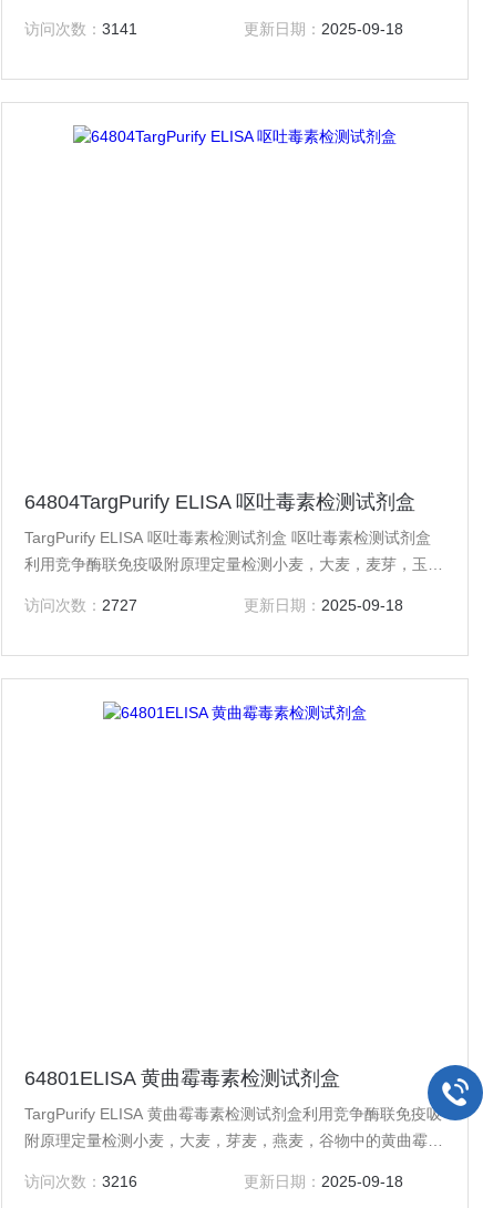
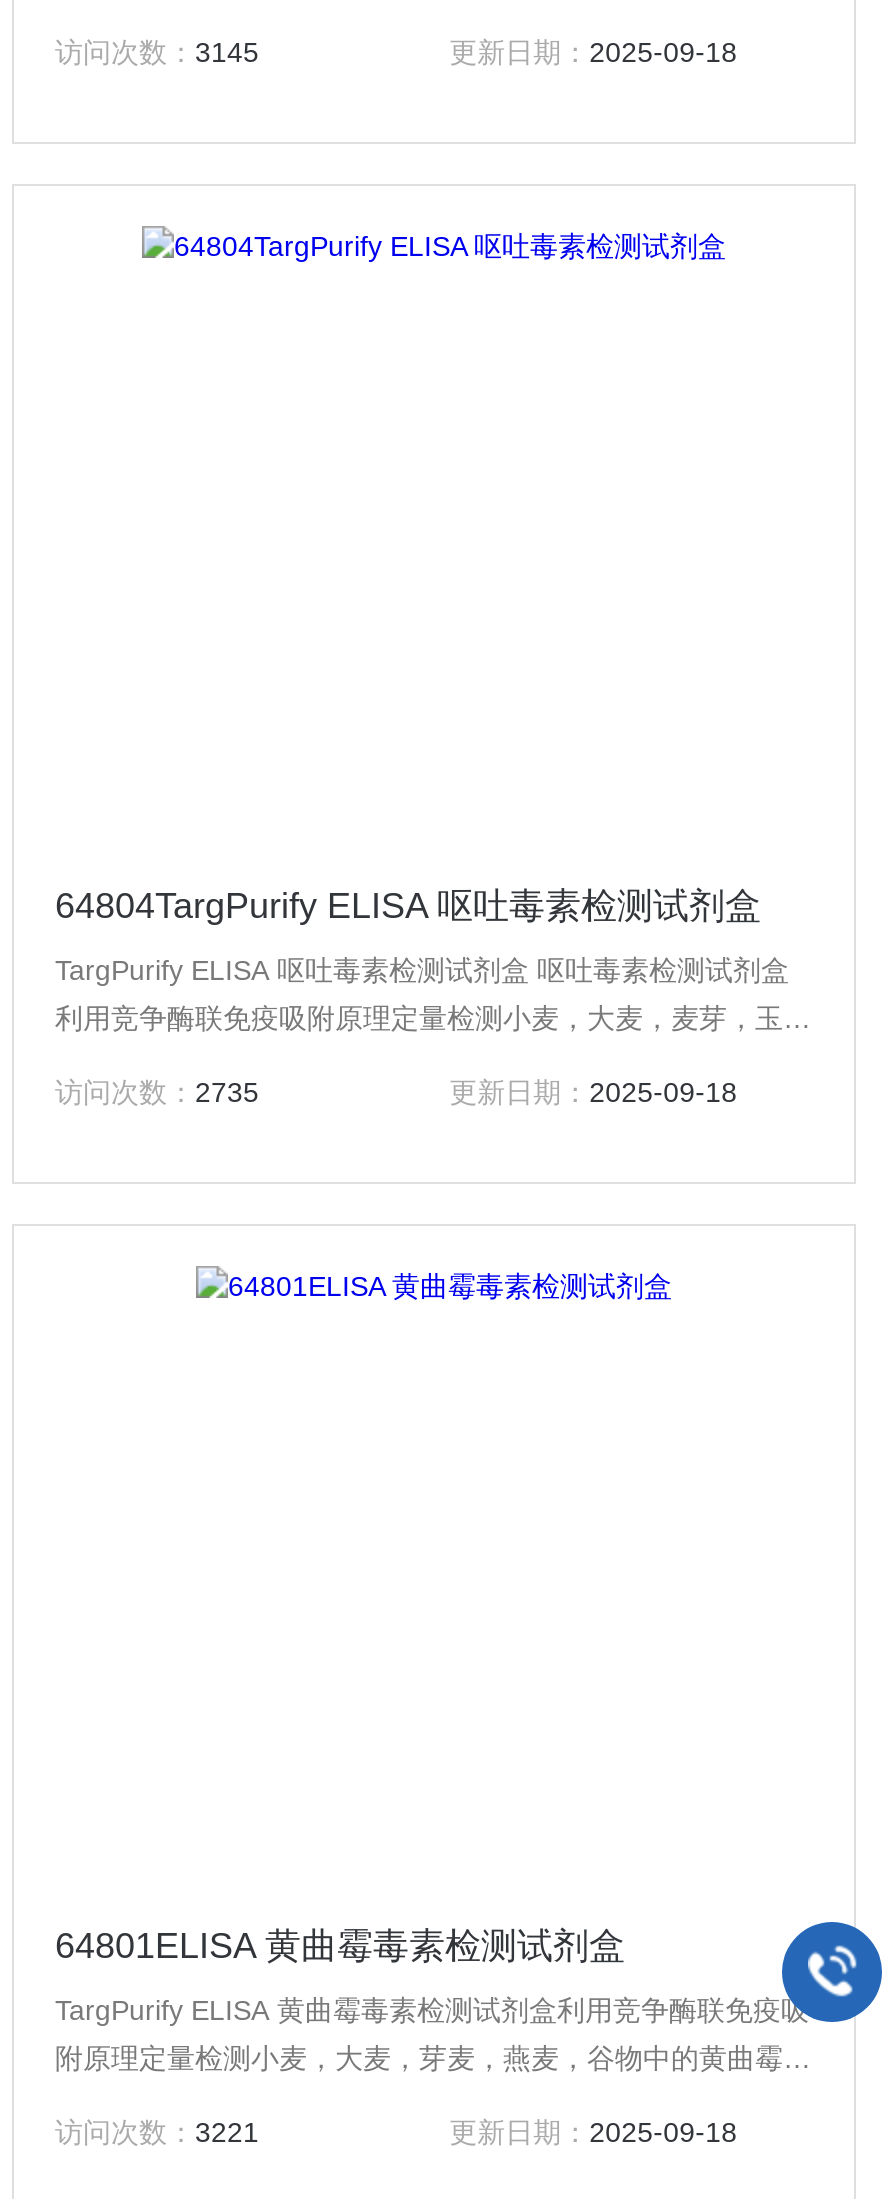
[25,20,138,38] 访问次数：3141 -> [55,36,259,68] 访问次数：3145
[25,596,138,614] 访问次数：2727 -> [55,1076,259,1108] 访问次数：2735
[25,1173,138,1190] 访问次数：3216 -> [55,2116,259,2148] 访问次数：3221

